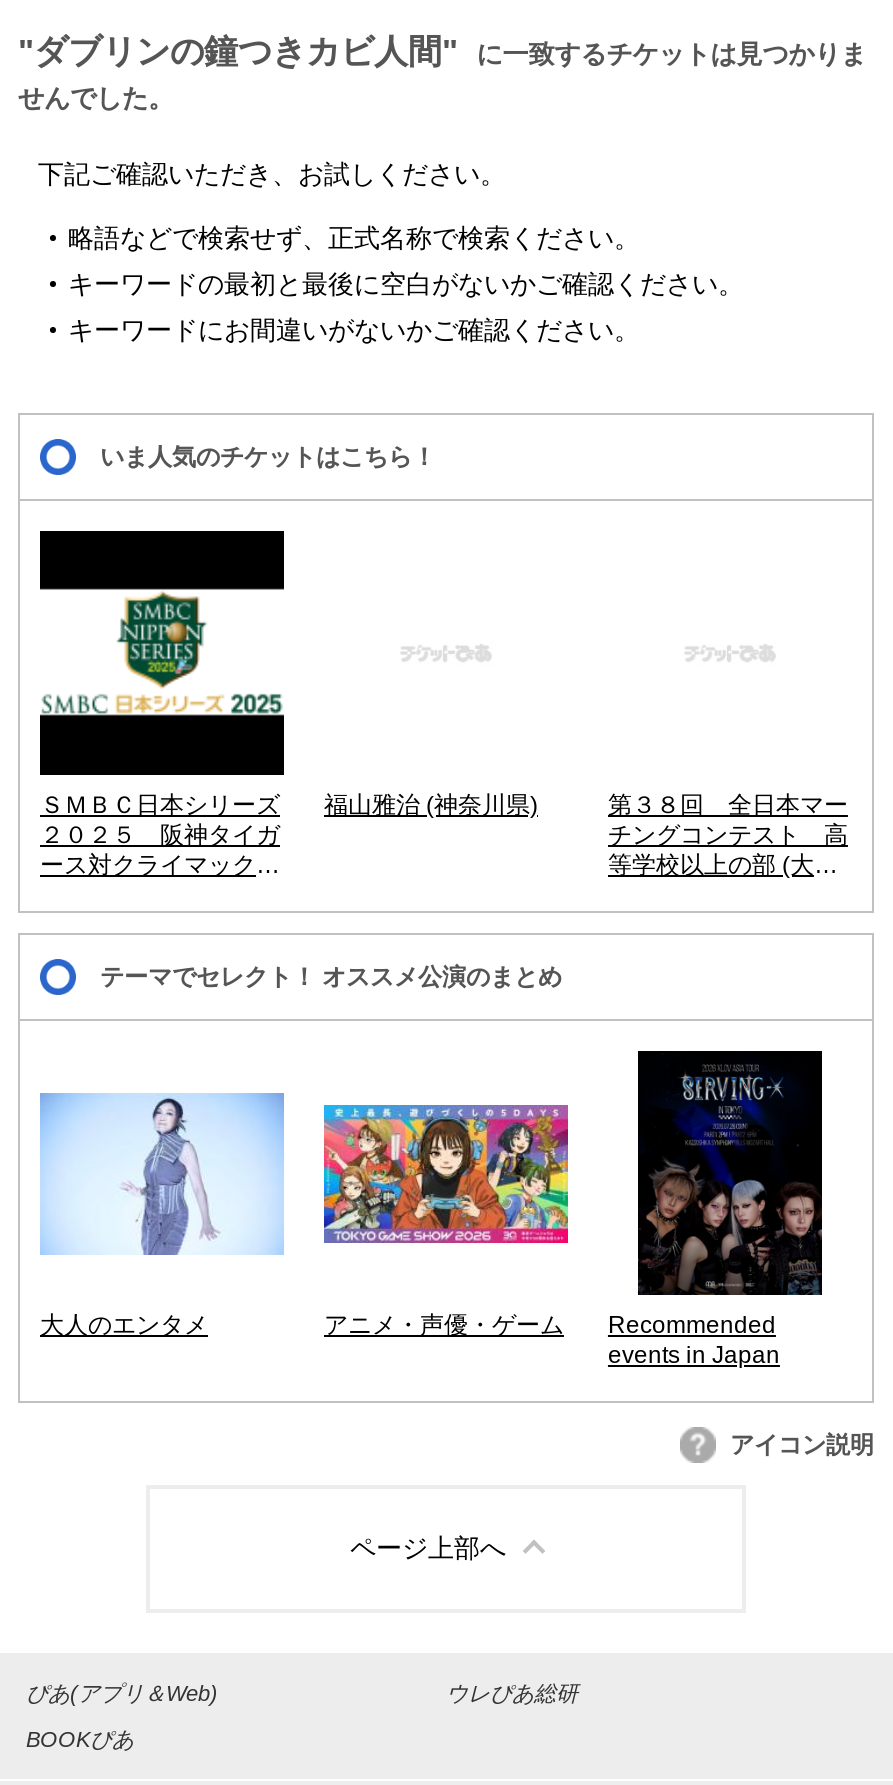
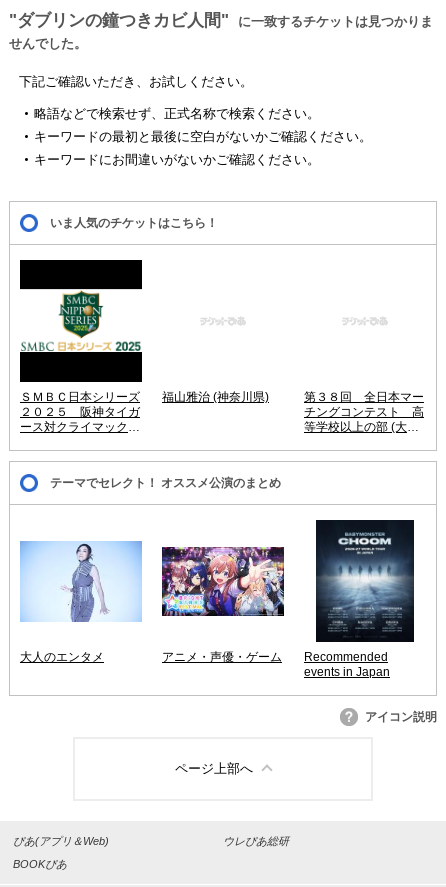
[632,1051,828,1295] [image] -> [315,519,415,643] [image]
[322,1103,570,1245] [image] -> [161,546,285,617] [image]

